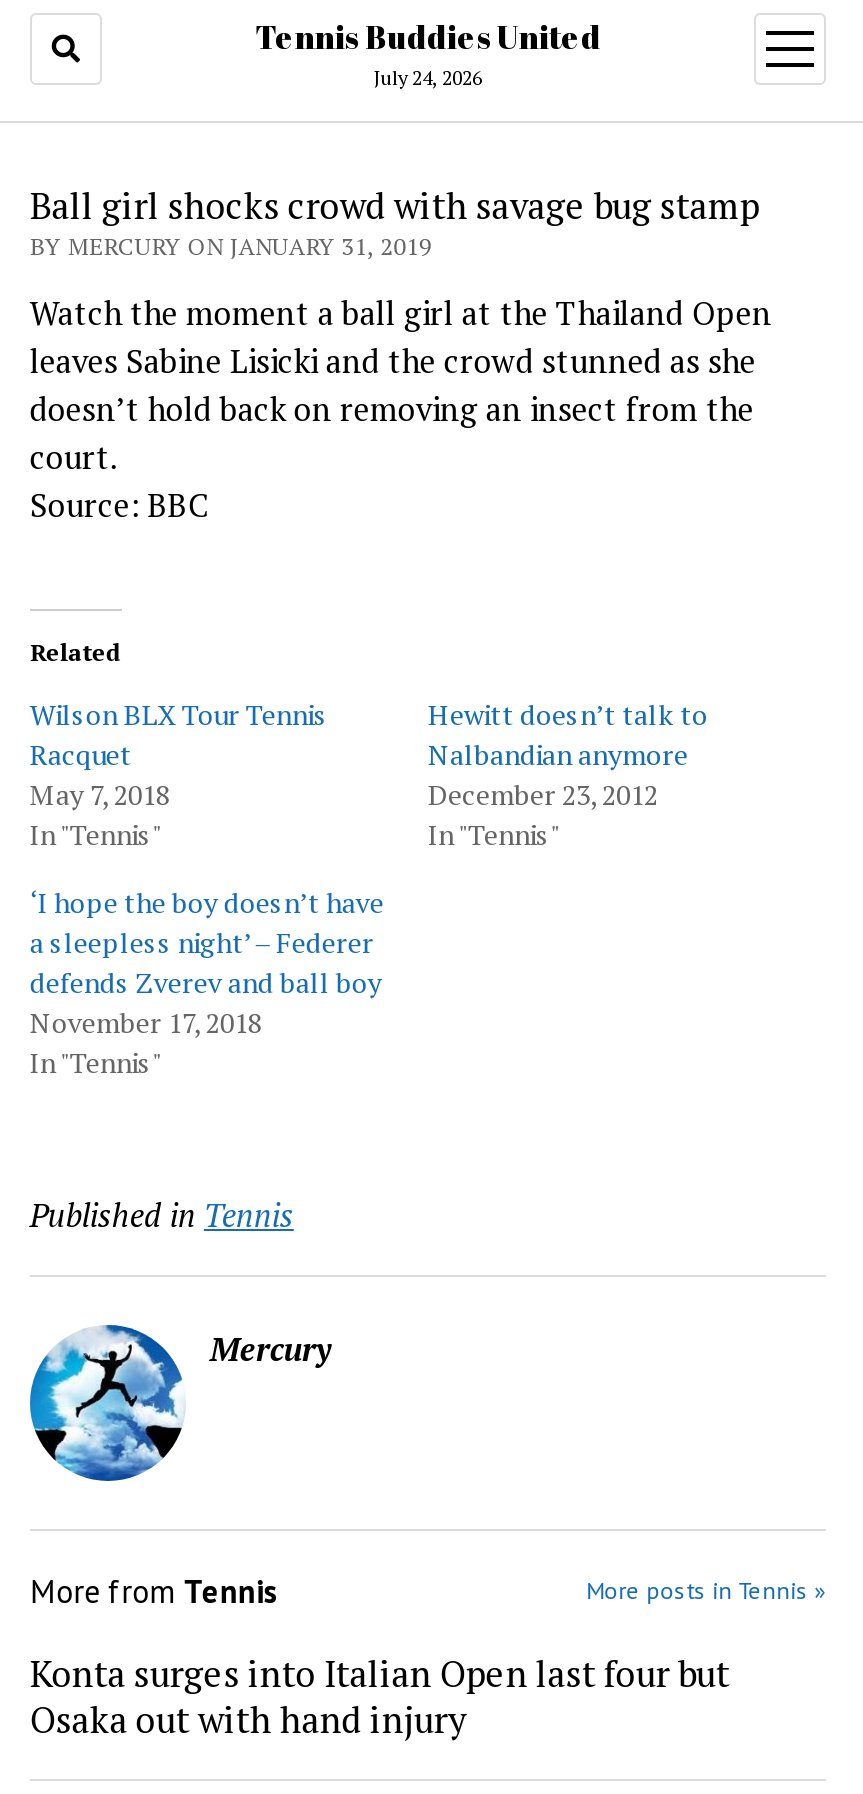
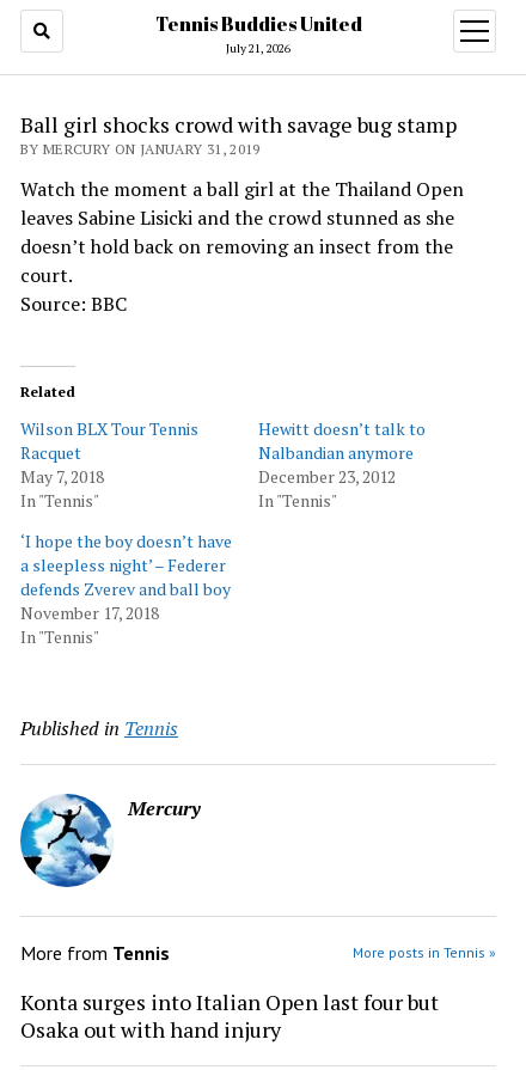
[374,65,482,91] July 24, 2026 -> [226,41,290,56] July 21, 2026

